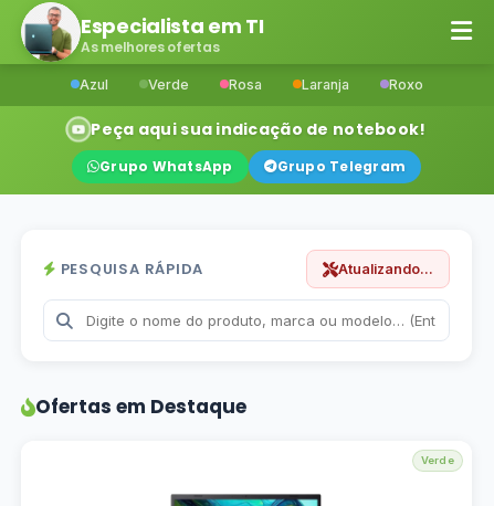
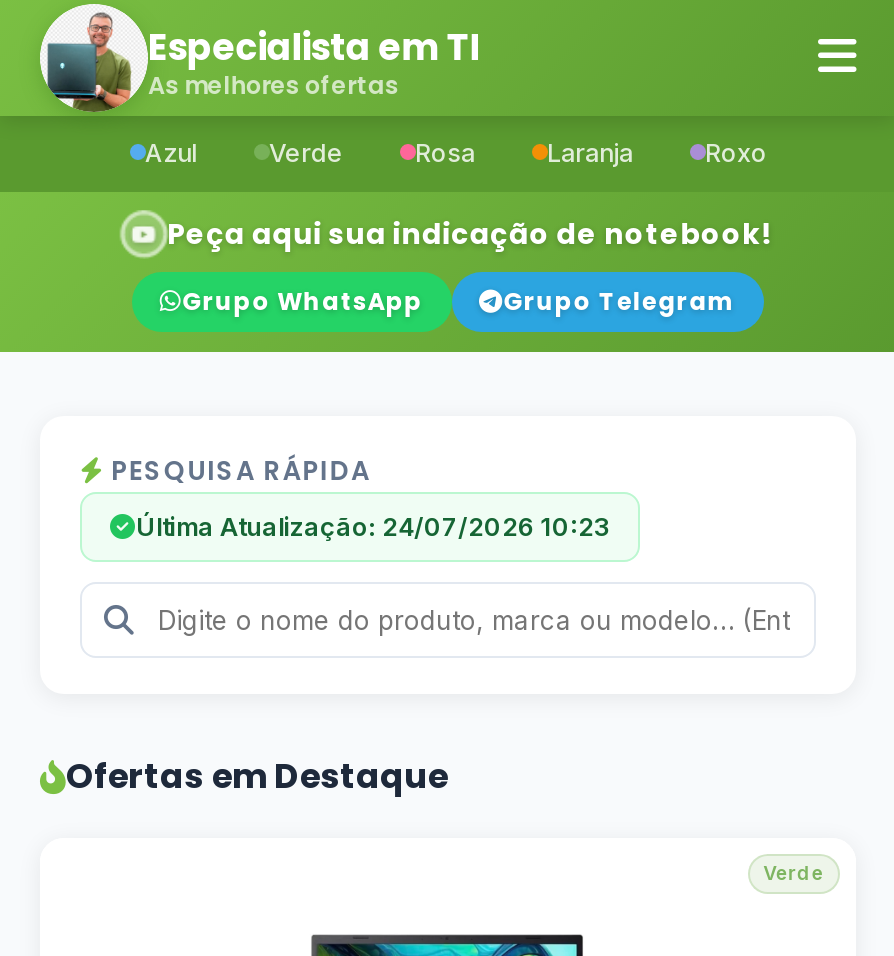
[338,261,433,277] Atualizando... -> [136,512,610,542] Última Atualização: 24/07/2026 10:23

